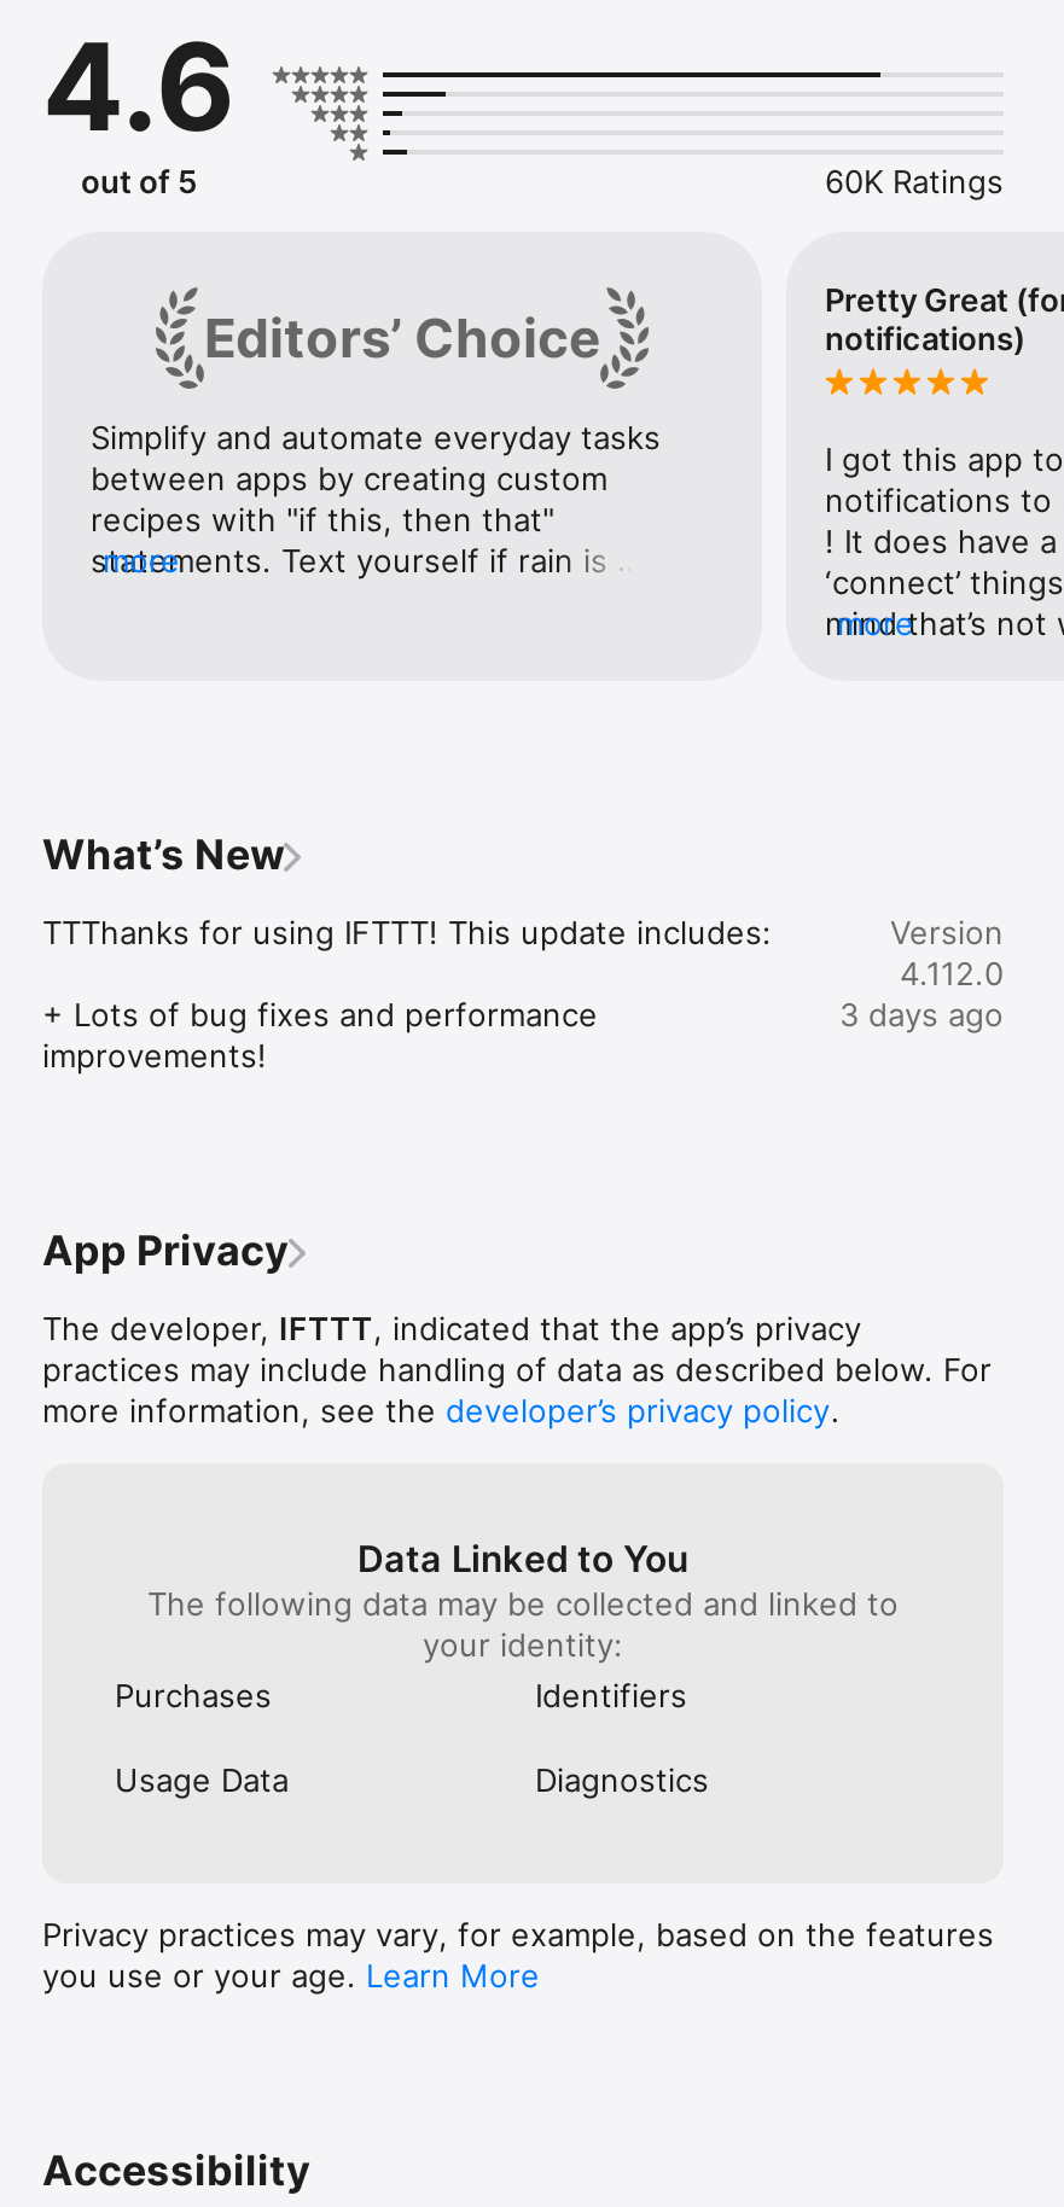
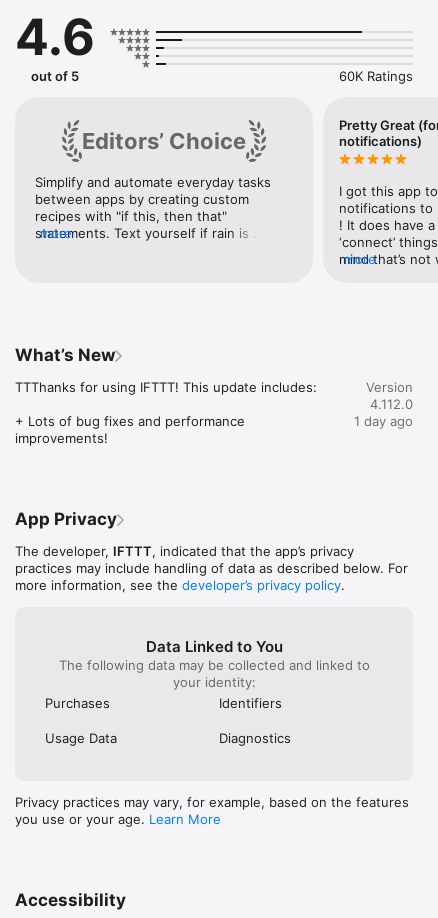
[839,995,1004,1034] 3 days ago -> [354,413,413,429] 1 day ago

